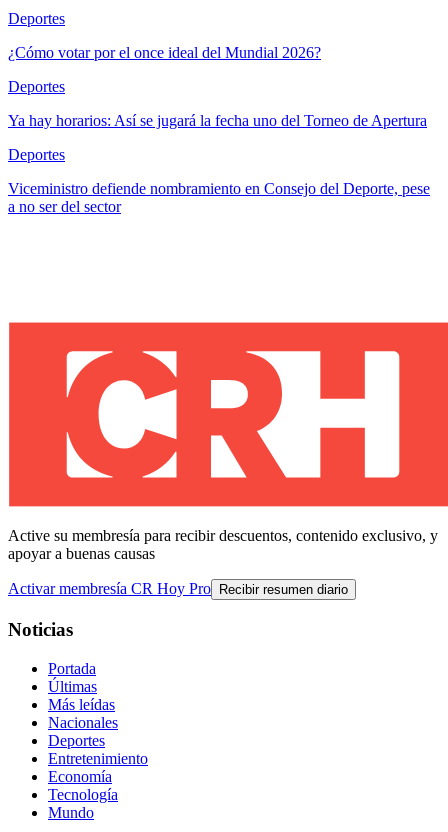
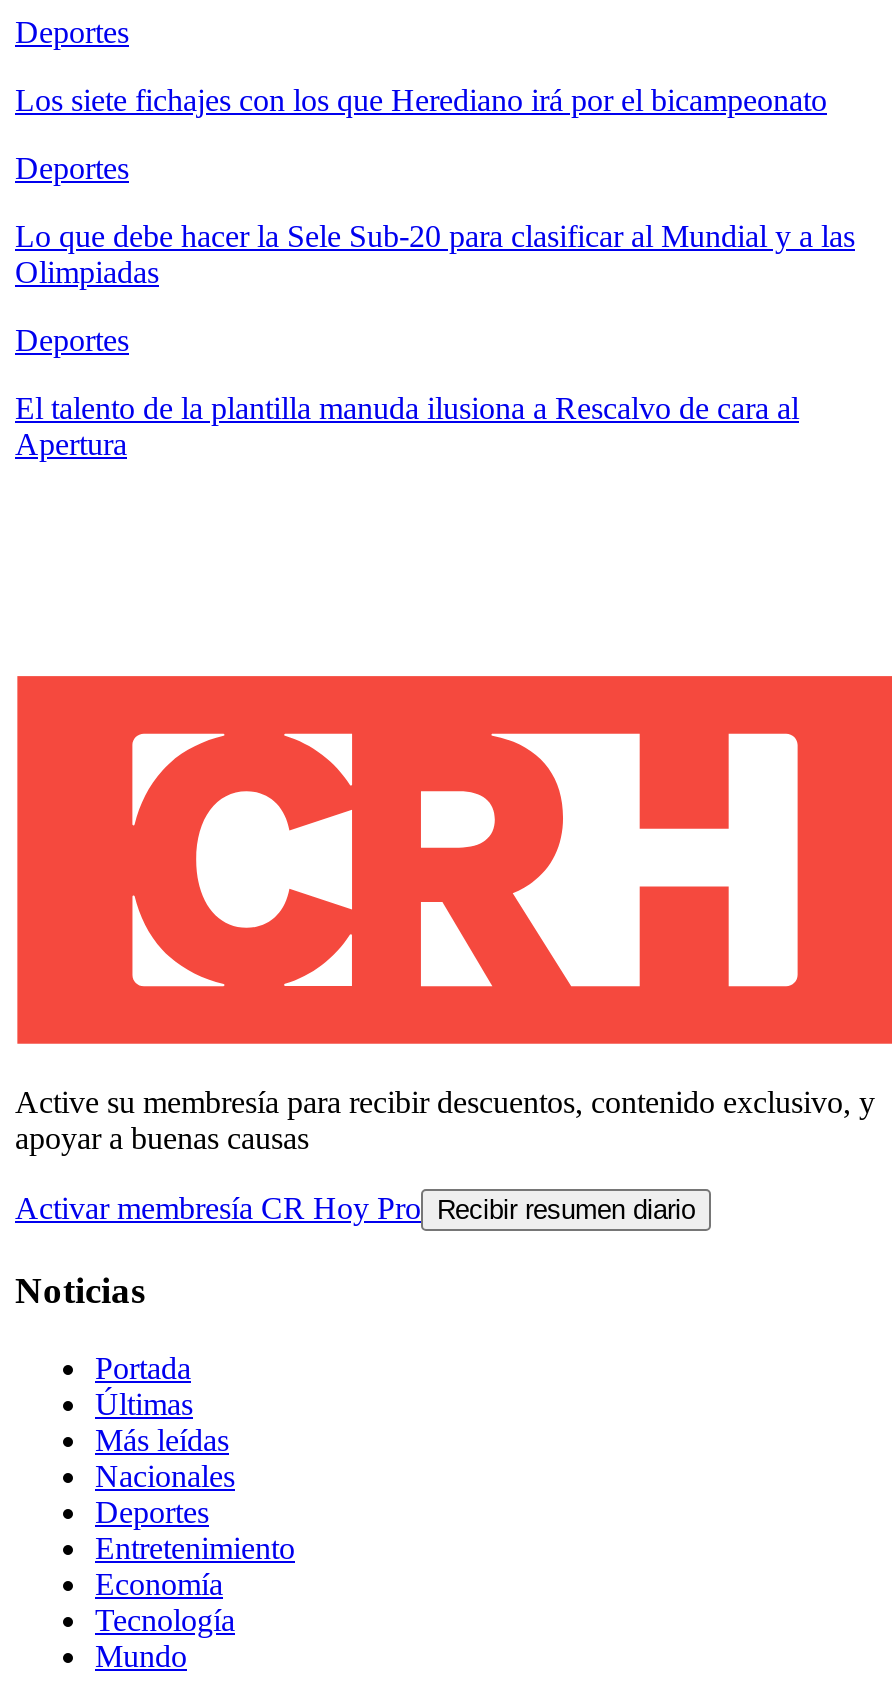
[8,44,321,61] ¿Cómo votar por el once ideal del Mundial 2026? -> [15,83,827,117] Los siete fichajes con los que Herediano irá por el bicampeonato
[8,112,427,129] Ya hay horarios: Así se jugará la fecha uno del Torneo de Apertura -> [15,219,855,289] Lo que debe hacer la Sele Sub-20 para clasificar al Mundial y a las | Olimpiadas
[8,180,430,215] Viceministro defiende nombramiento en Consejo del Deporte, pese | a no ser del sector -> [15,391,799,461] El talento de la plantilla manuda ilusiona a Rescalvo de cara al | Apertura

